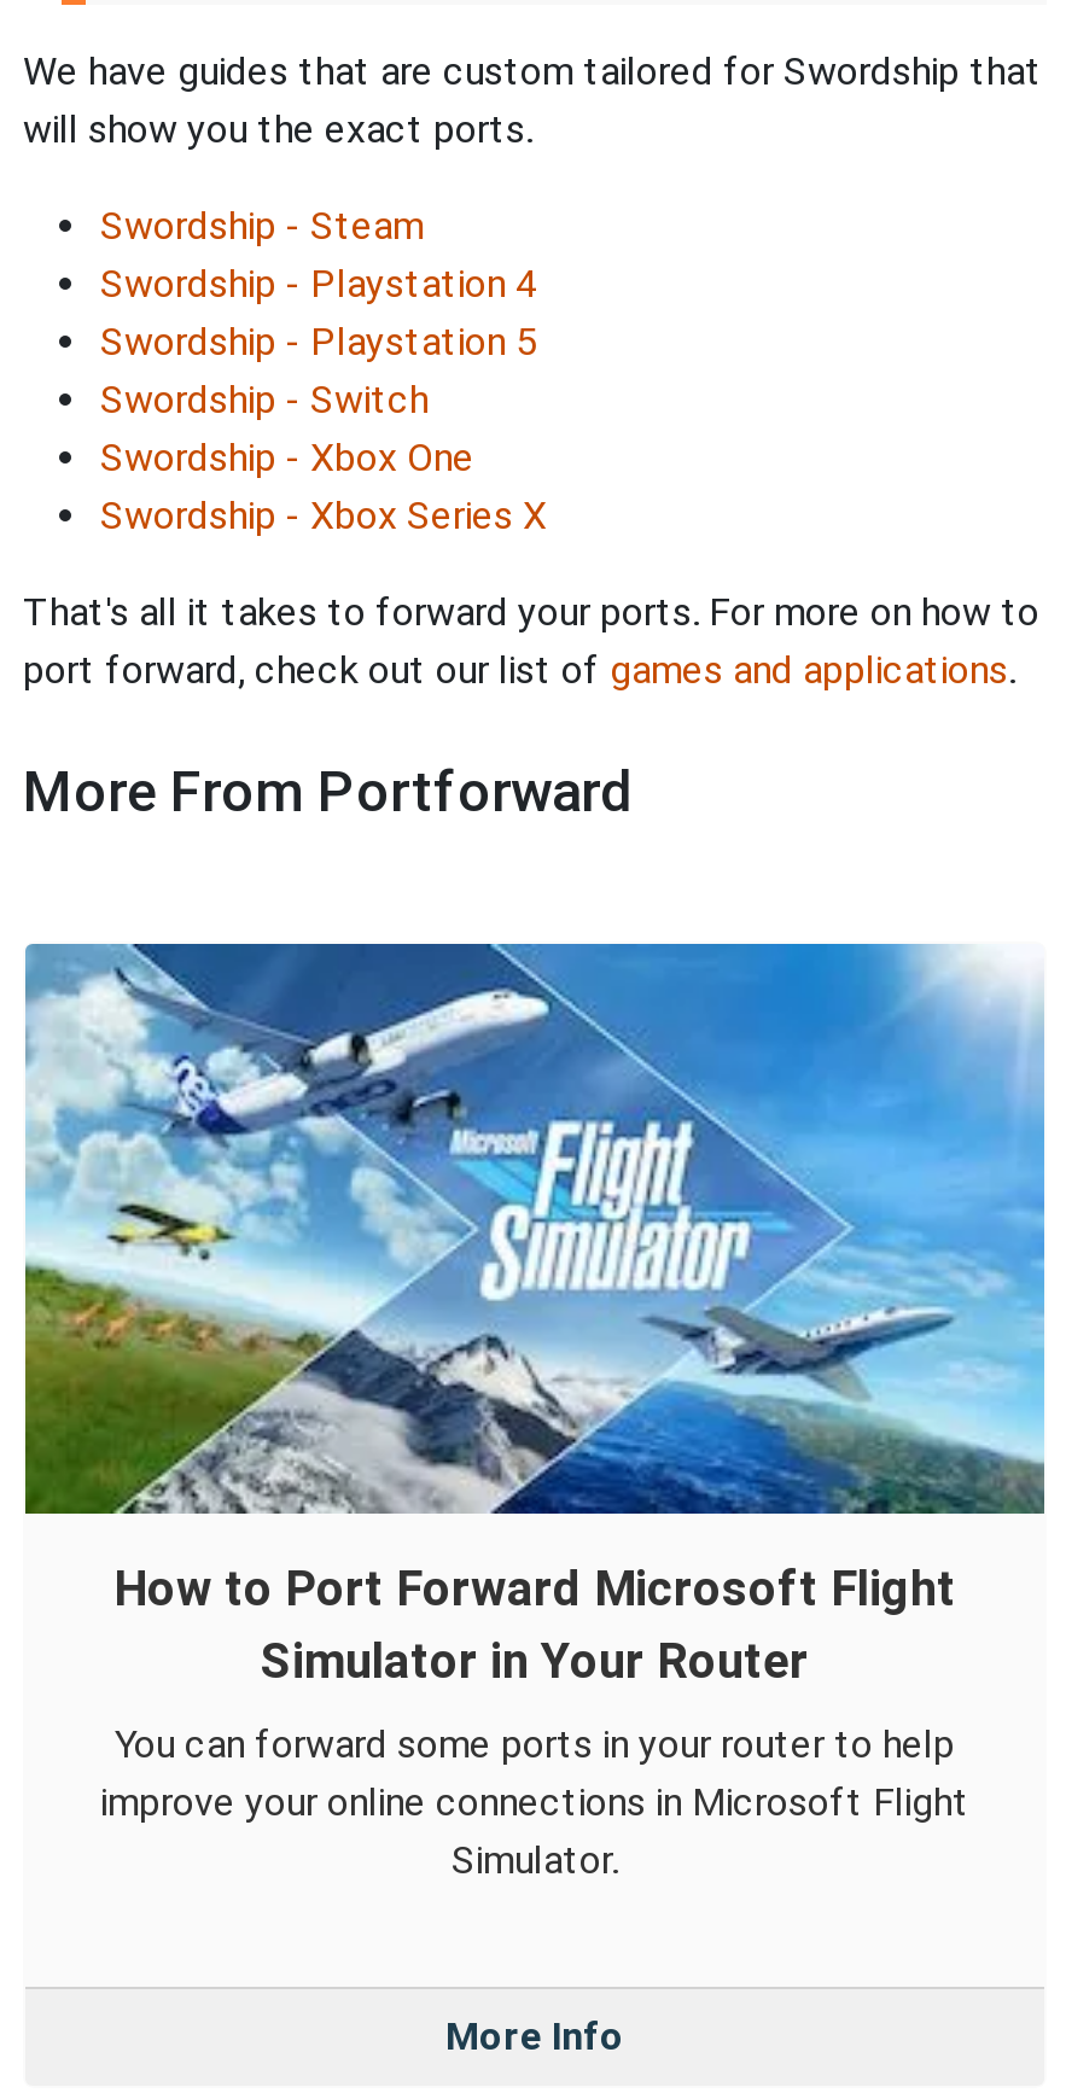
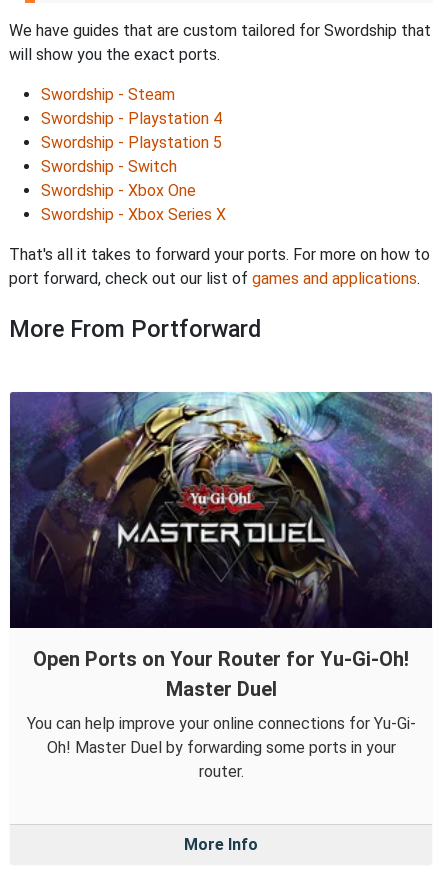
[23,941,1047,1690] [image] | How to Port Forward Microsoft Flight | Simulator in Your Router -> [9,391,433,701] [image] | Open Ports on Your Router for Yu-Gi-Oh! | Master Duel
[100,1721,969,1883] You can forward some ports in your router to help | improve your online connections in Microsoft Flight | Simulator. -> [26,714,415,781] You can help improve your online connections for Yu-Gi- | Oh! Master Duel by forwarding some ports in your | router.

